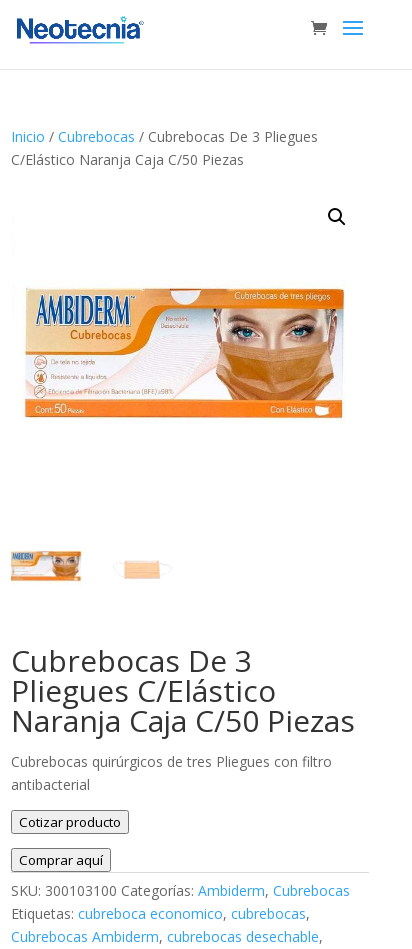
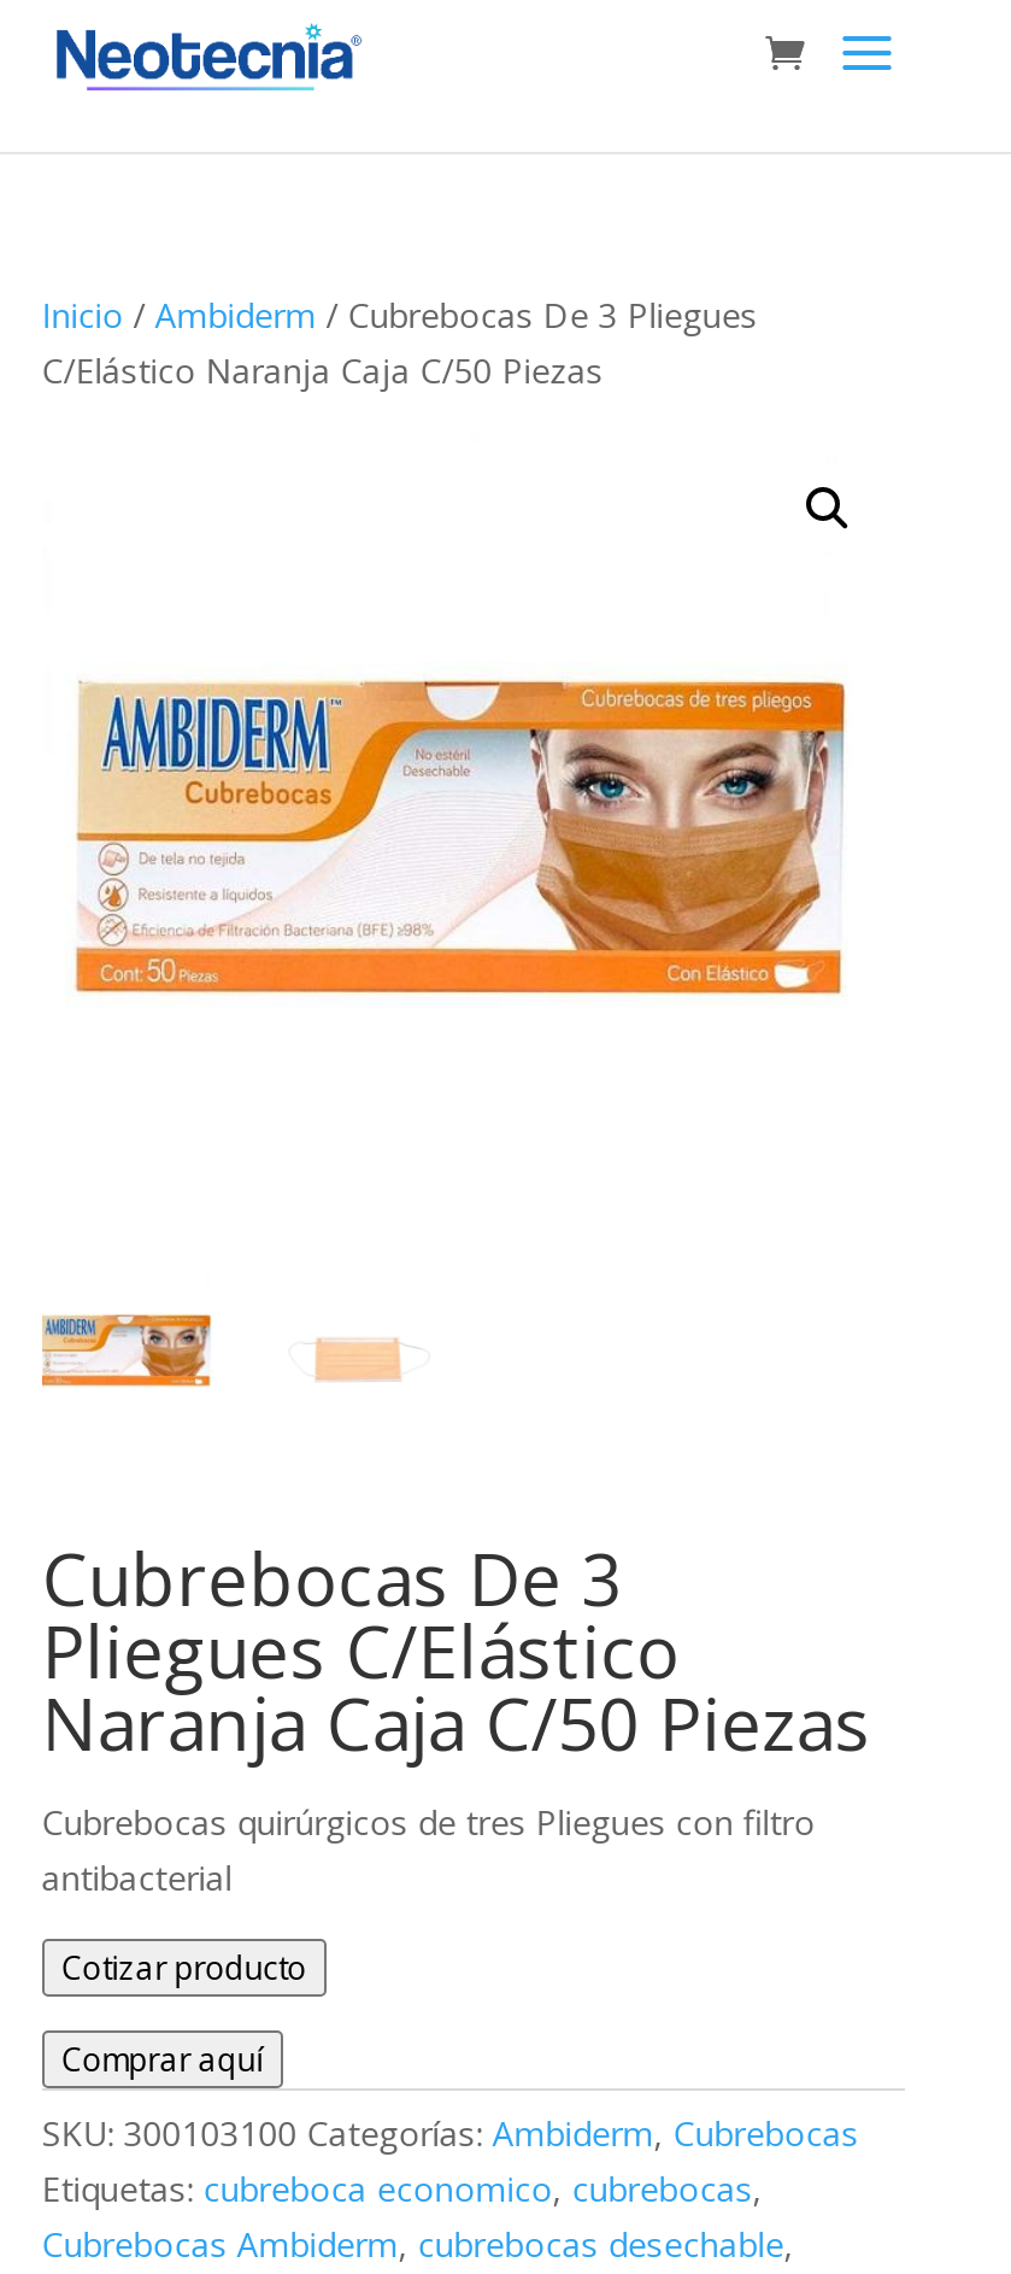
[11,127,318,146] Inicio / Cubrebocas / Cubrebocas De 3 Pliegues -> [42,292,757,338] Inicio / Ambiderm / Cubrebocas De 3 Pliegues

